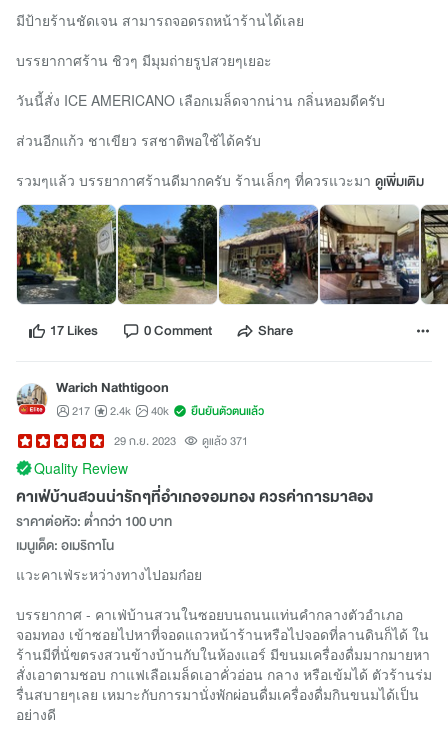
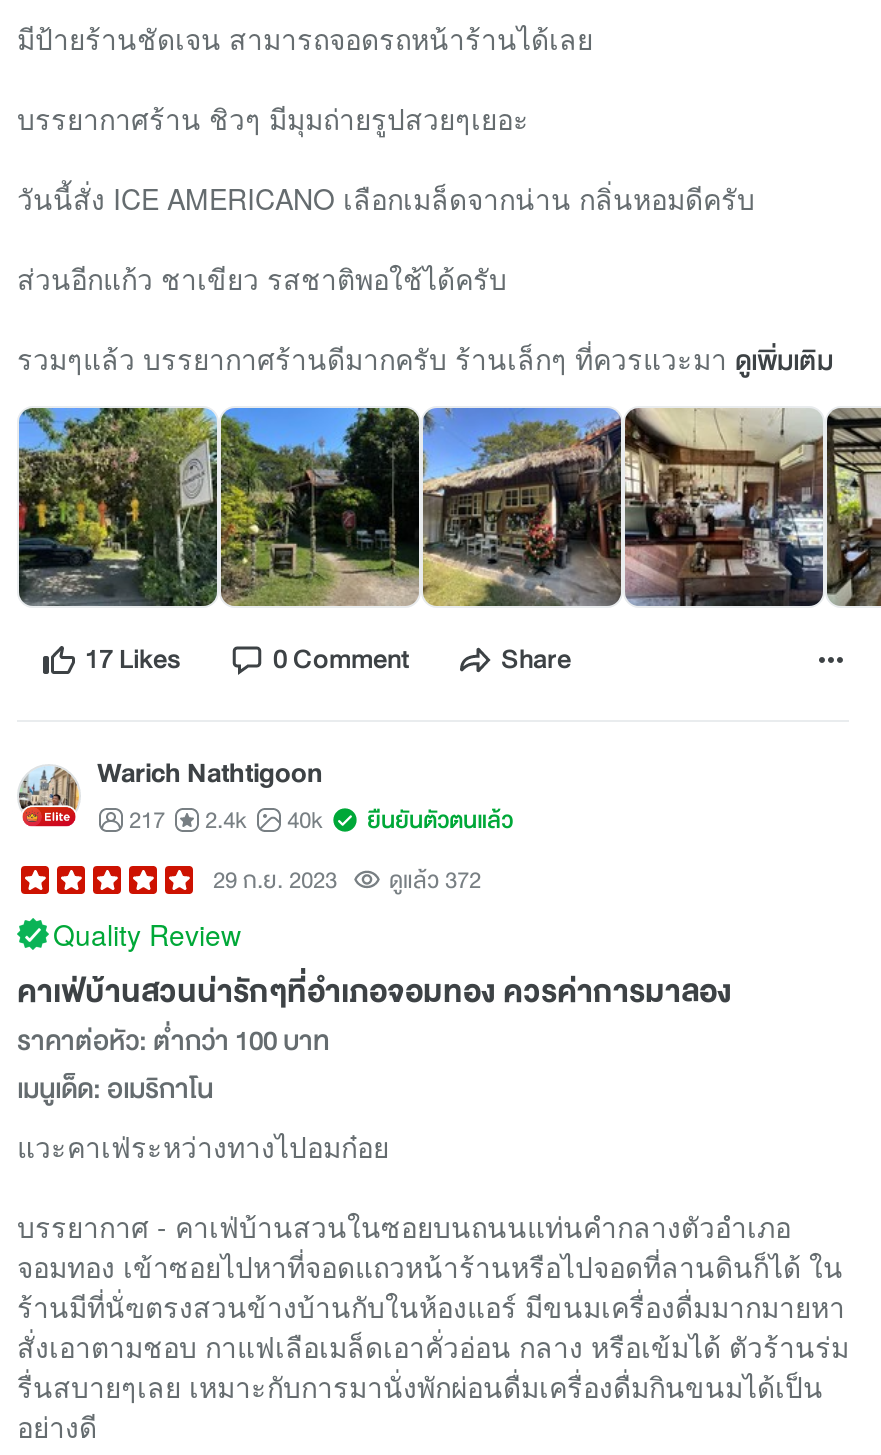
[114,432,248,450] 29 ก.ย. 2023 ดูแล้ว 371 -> [213,862,481,898] 29 ก.ย. 2023 ดูแล้ว 372

